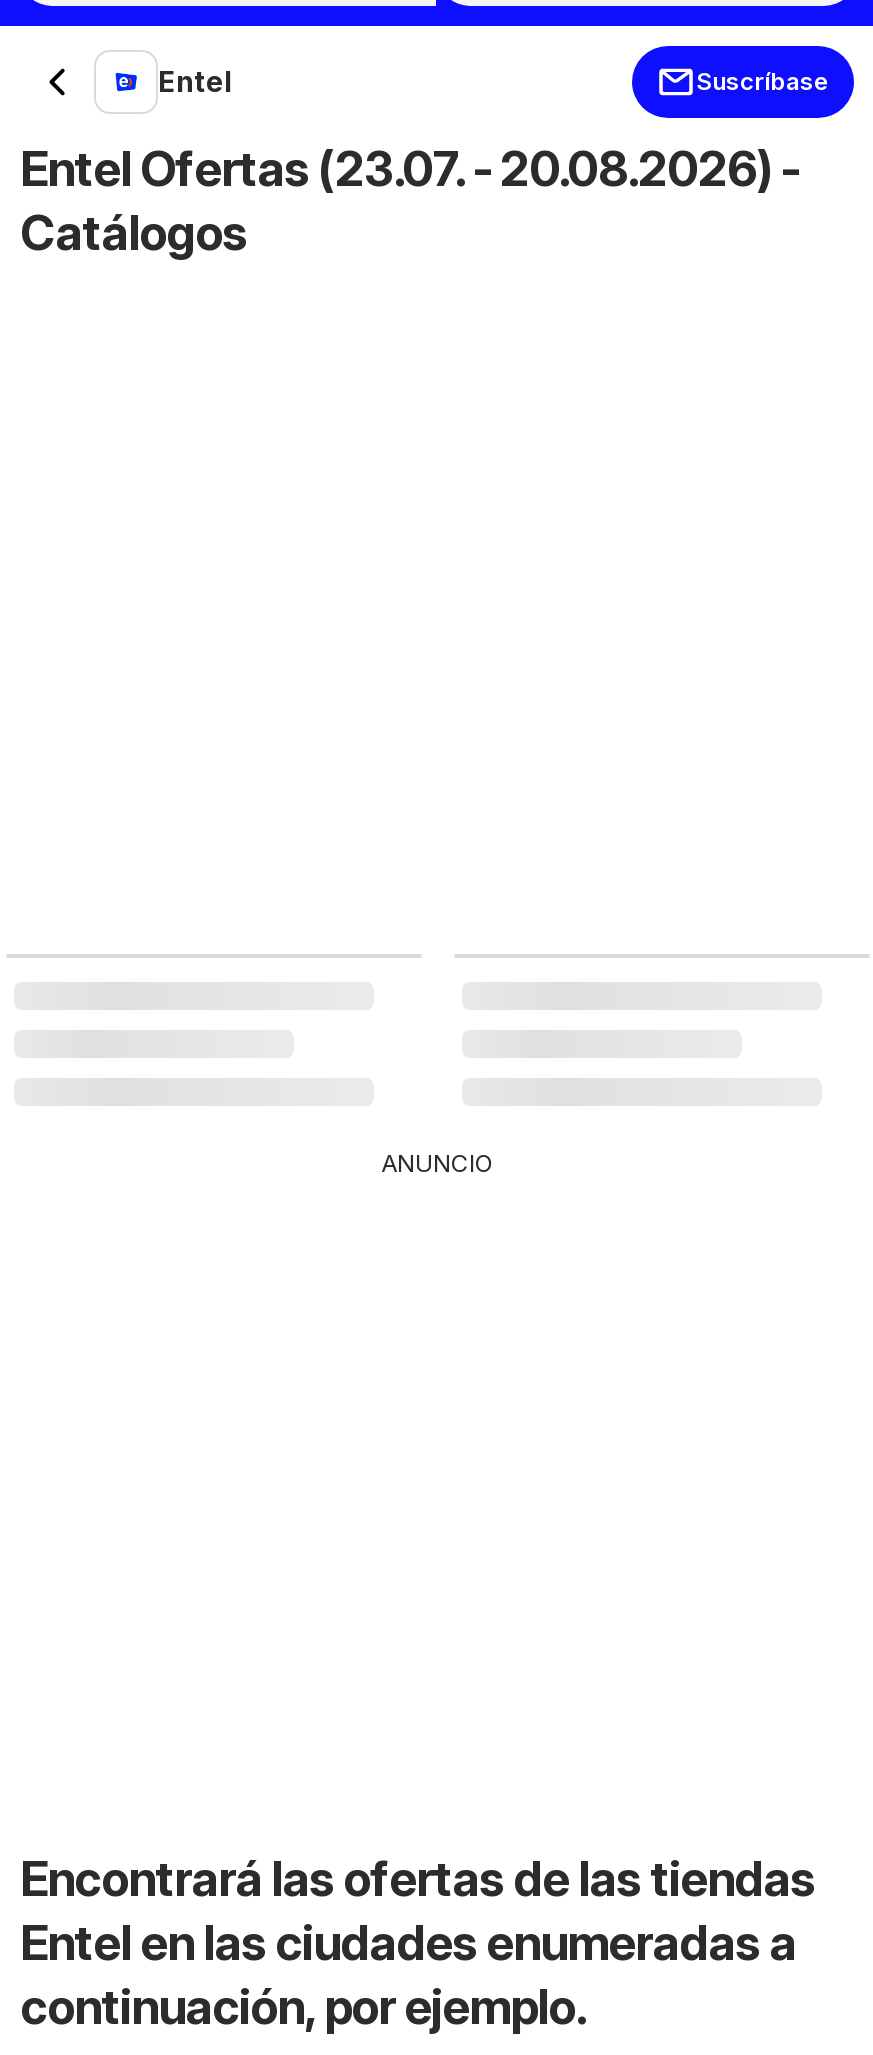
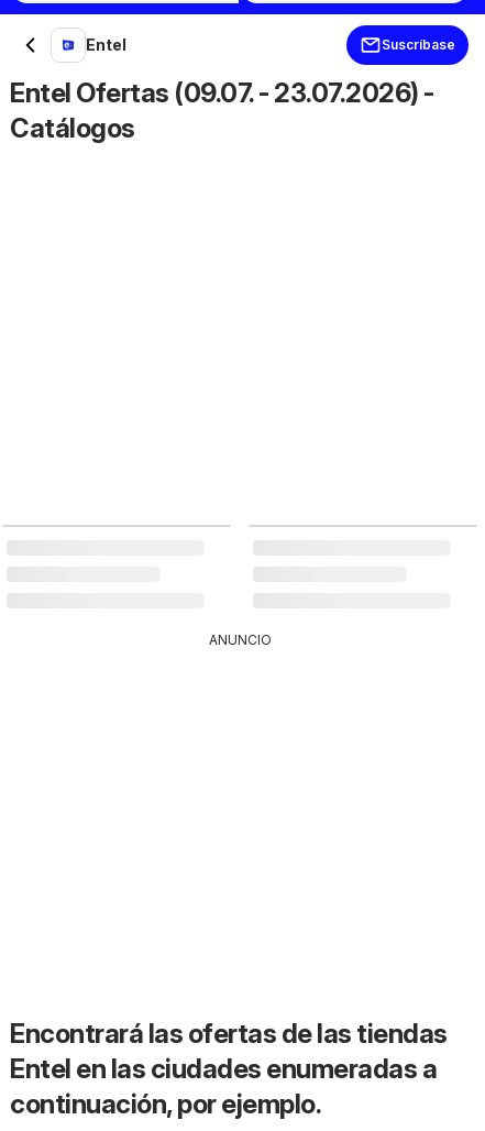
[20,140,799,198] Entel Ofertas (23.07. - 20.08.2026) - -> [10,77,434,109] Entel Ofertas (09.07. - 23.07.2026) -

